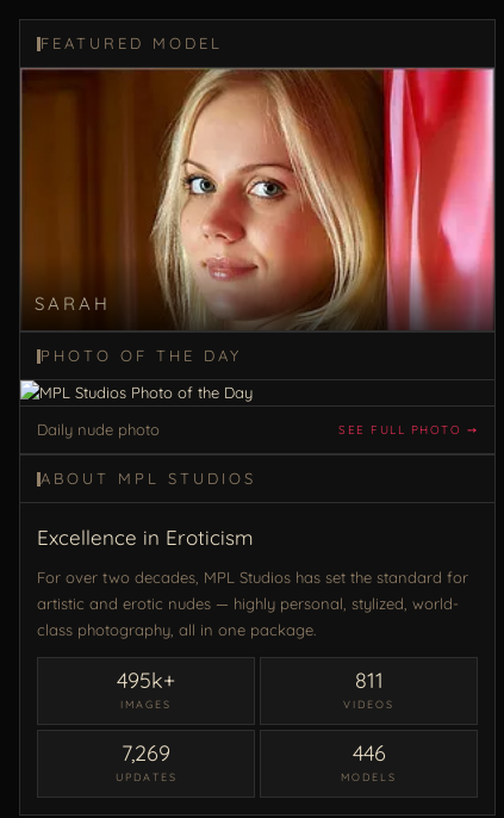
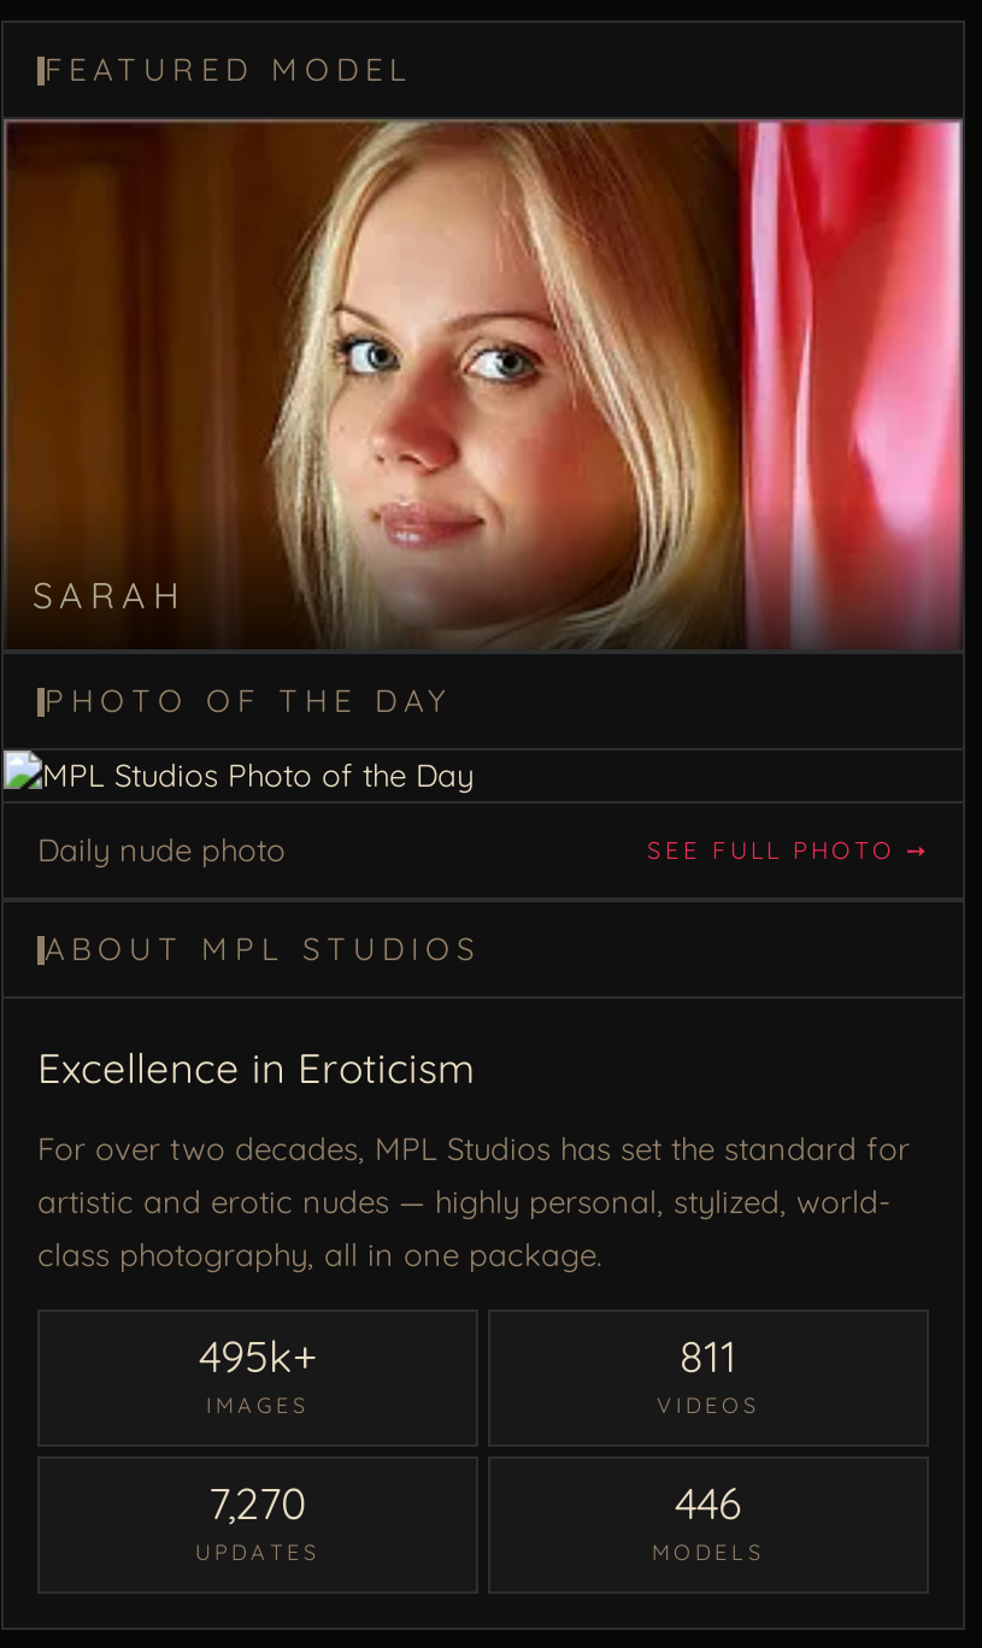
[122,739,170,767] 7,269 -> [208,1476,307,1531] 7,270

